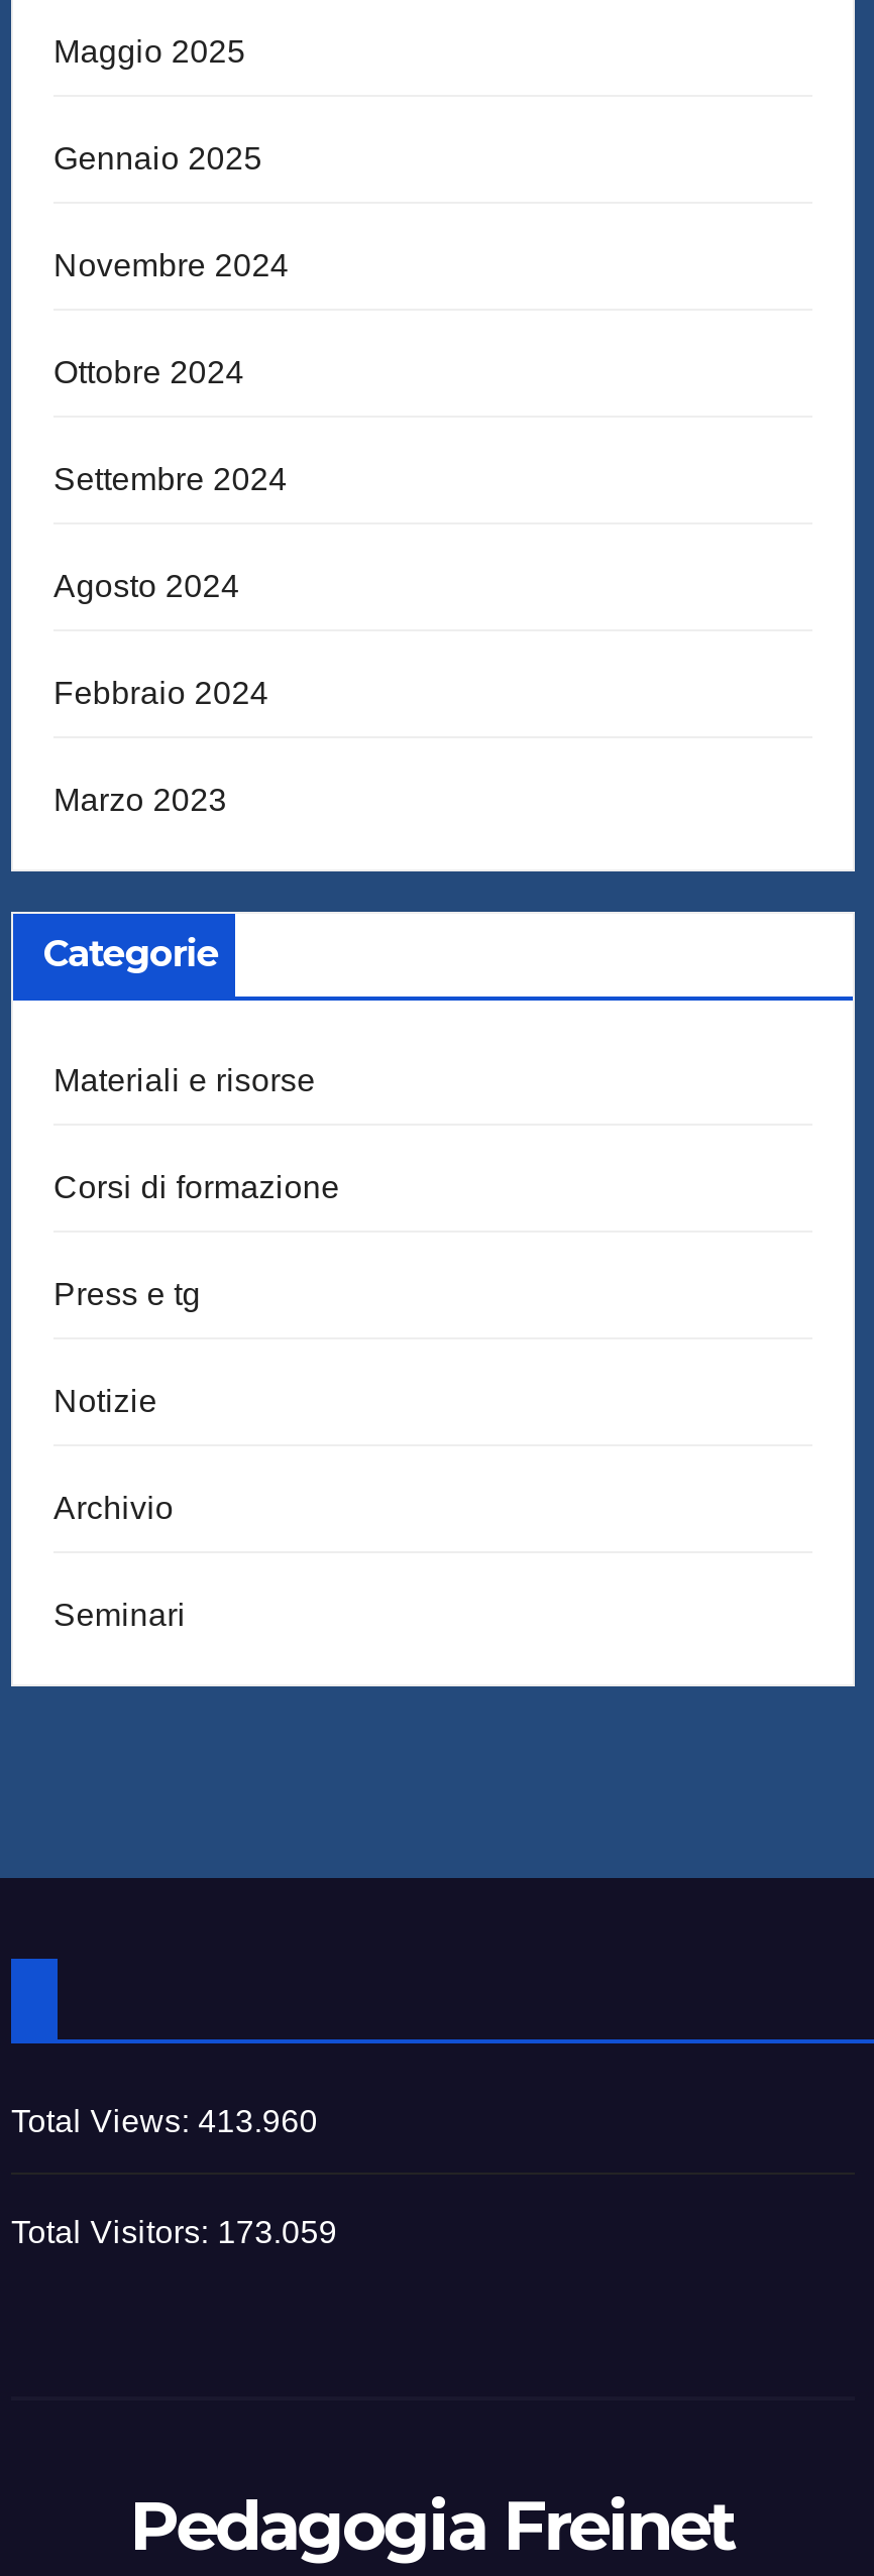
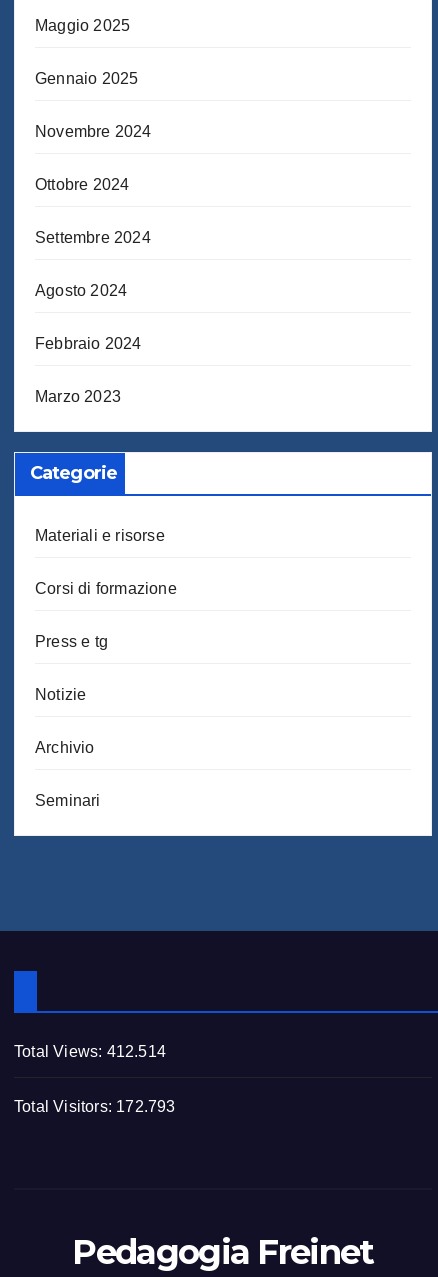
[11,2104,318,2138] Total Views: 413.960 -> [14,1043,166,1060] Total Views: 412.514
[11,2216,337,2250] Total Visitors: 173.059 -> [14,1098,176,1115] Total Visitors: 172.793

